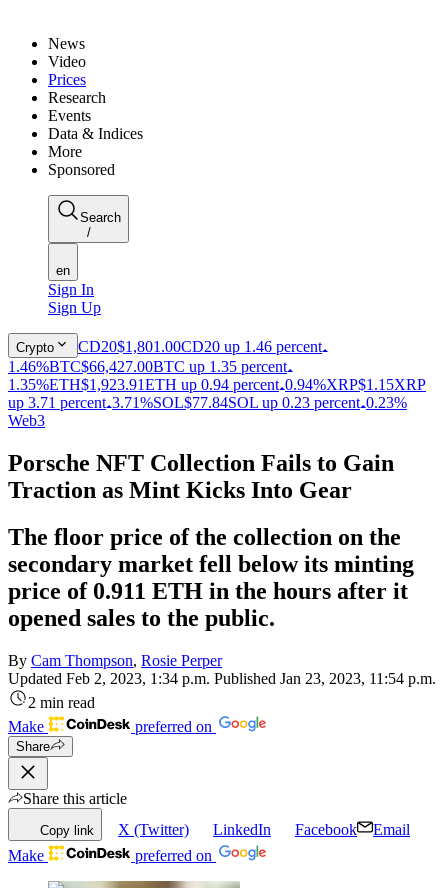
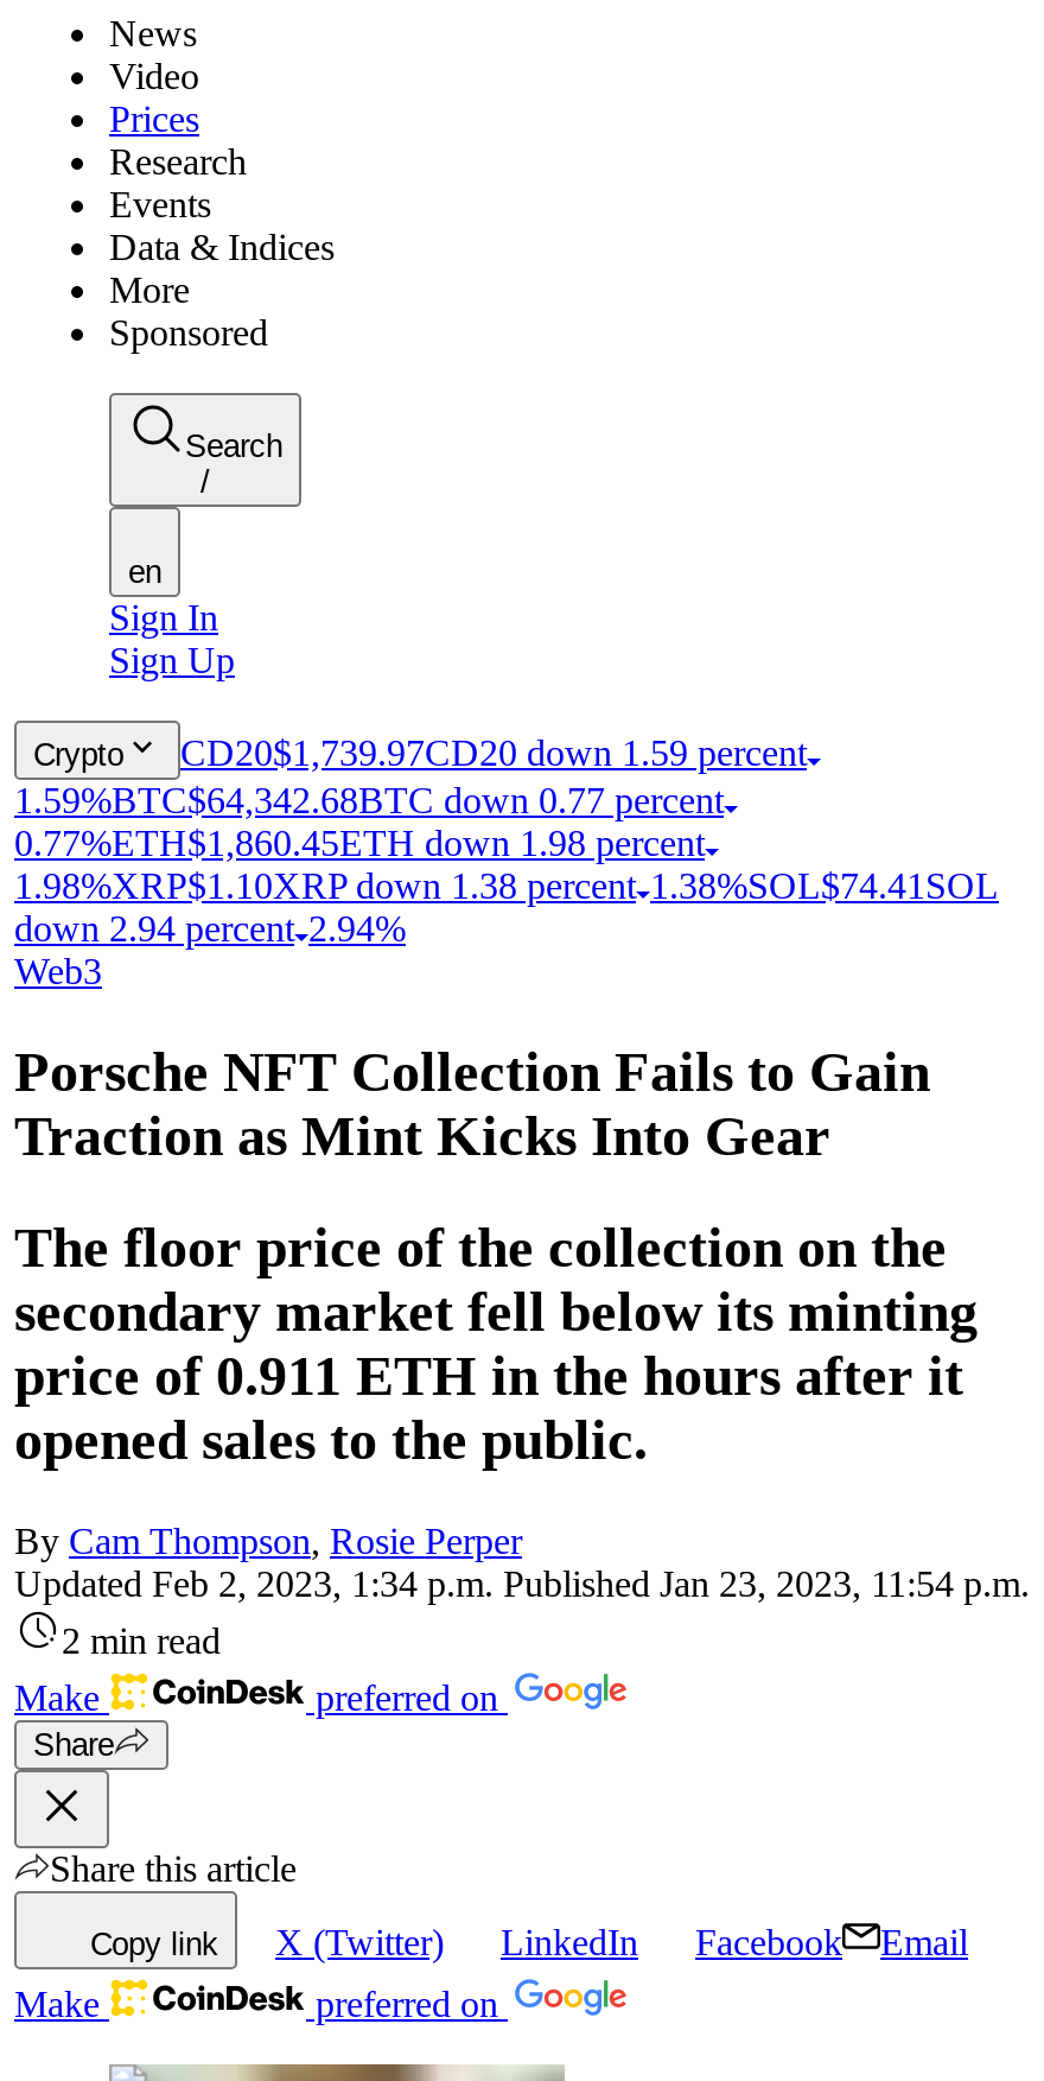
[8,338,426,411] CD20$1,801.00CD20 up 1.46 percent | 1.46%BTC$66,427.00BTC up 1.35 percent | 1.35%ETH$1,923.91ETH up 0.94 percent 0.94%XRP$1.15XRP | up 3.71 percent 3.71%SOL$77.84SOL up 0.23 percent 0.23% -> [14,732,999,948] CD20$1,739.97CD20 down 1.59 percent | 1.59%BTC$64,342.68BTC down 0.77 percent | 0.77%ETH$1,860.45ETH down 1.98 percent | 1.98%XRP$1.10XRP down 1.38 percent 1.38%SOL$74.41 SOL | down 2.94 percent 2.94%

